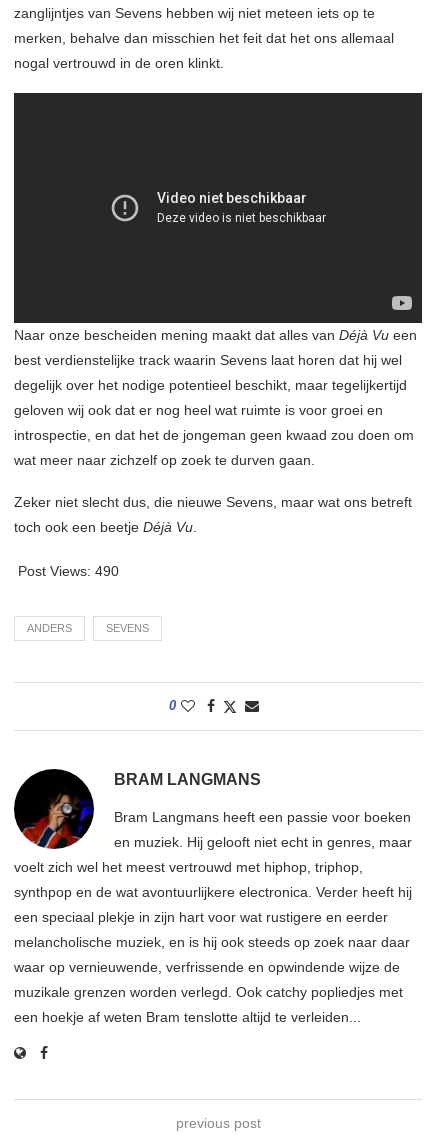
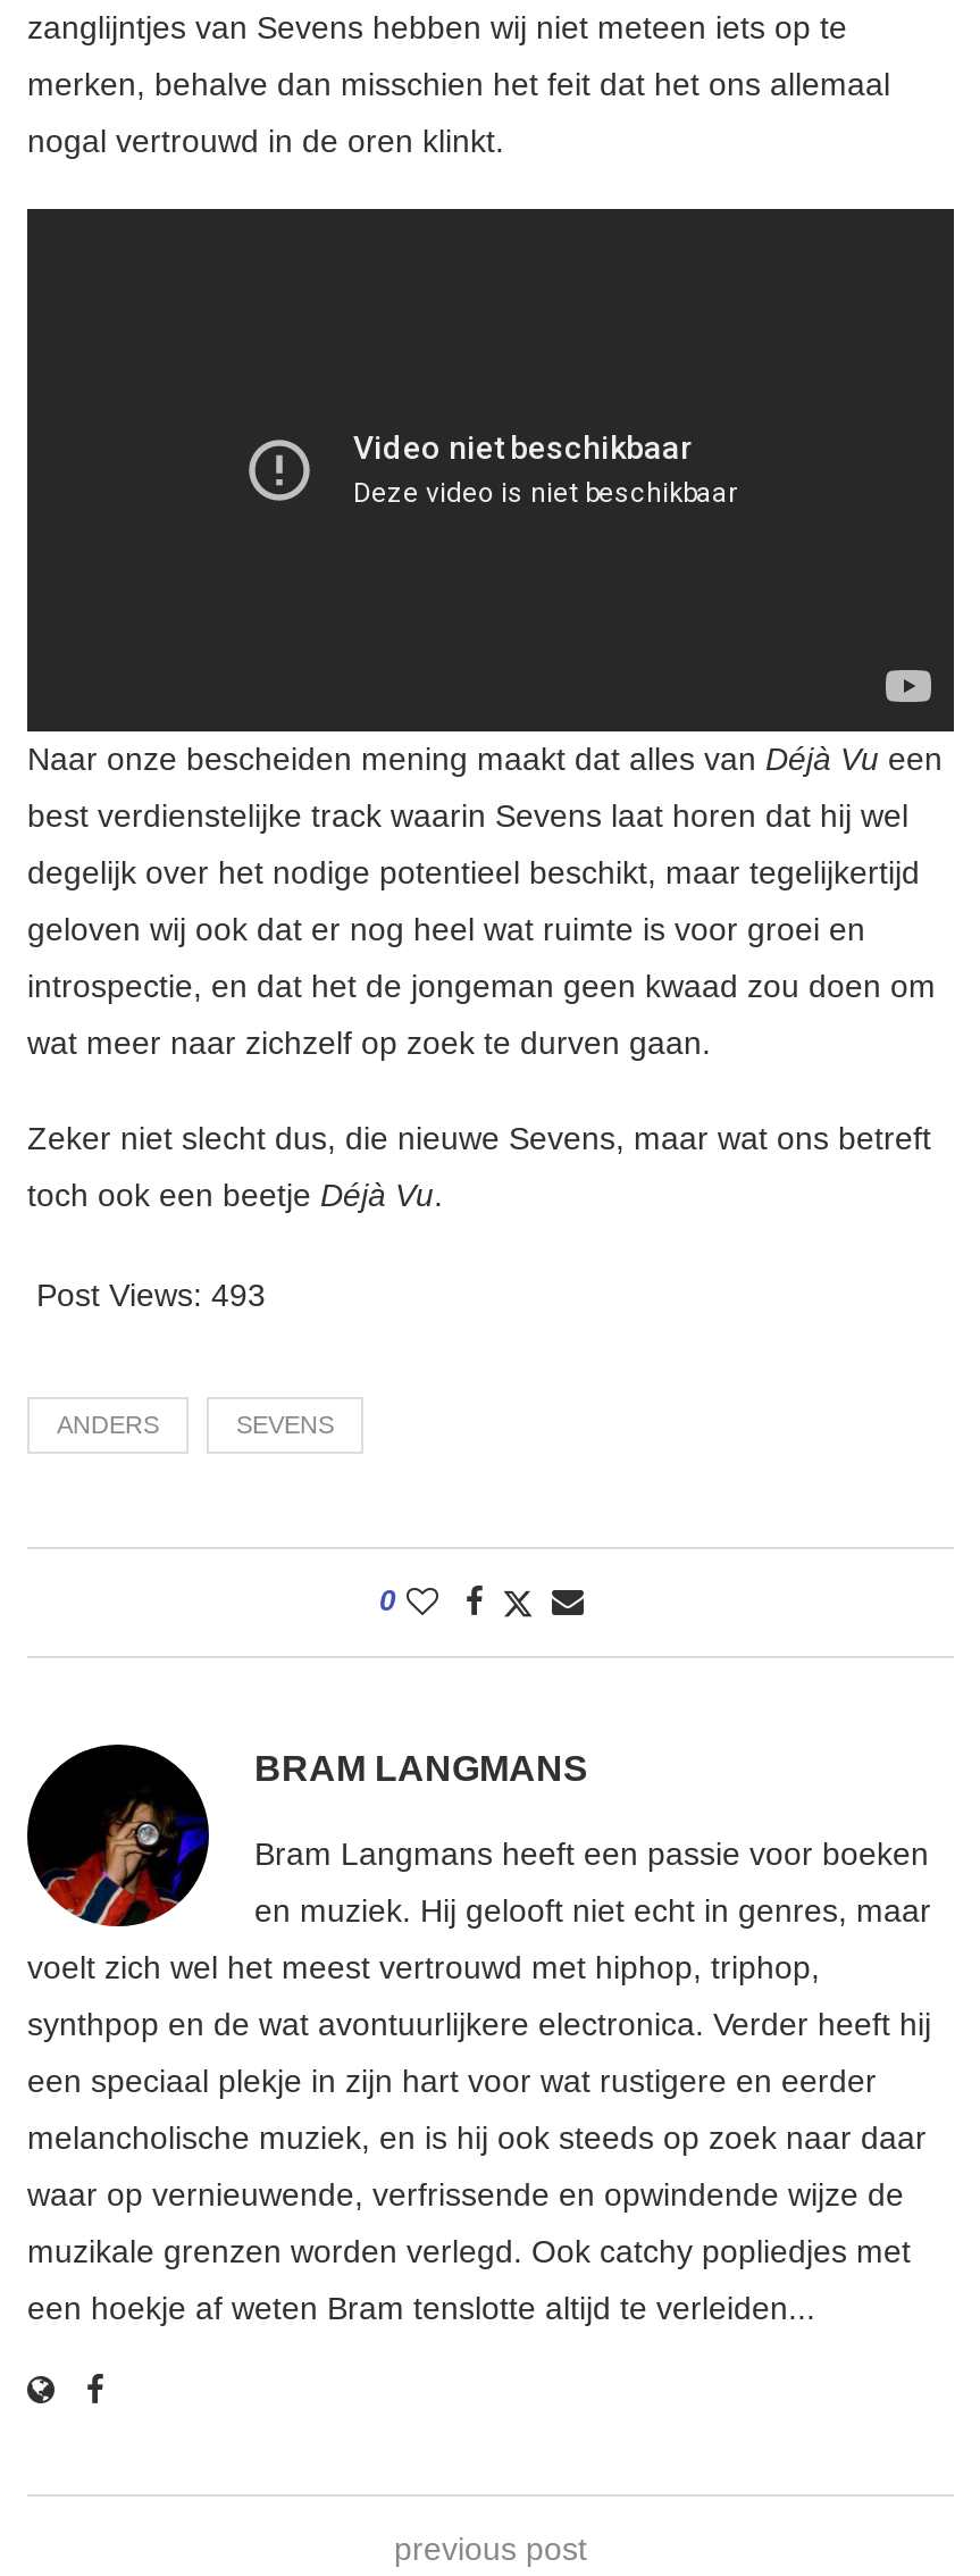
[18,563,119,579] Post Views: 490 -> [36,1276,266,1313] Post Views: 493

